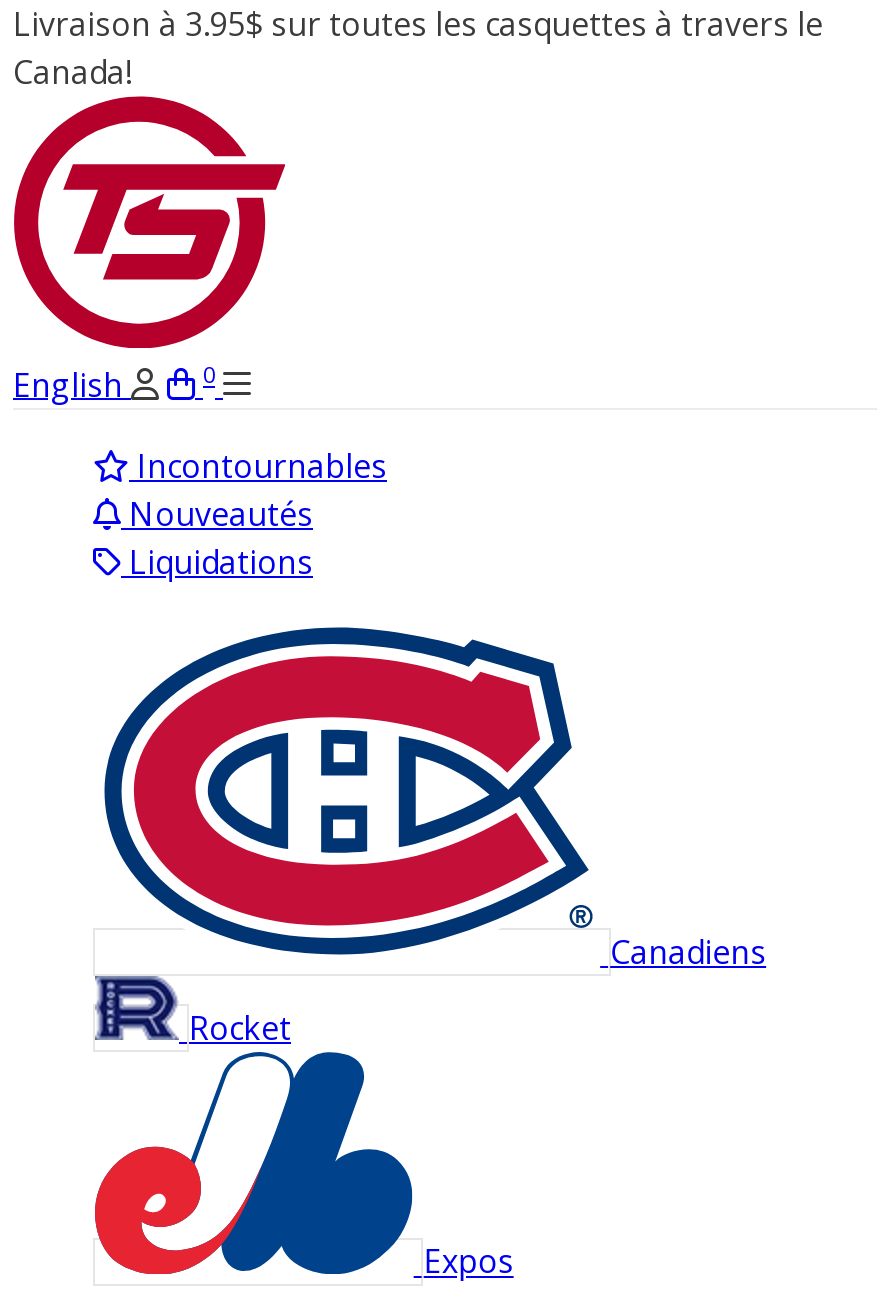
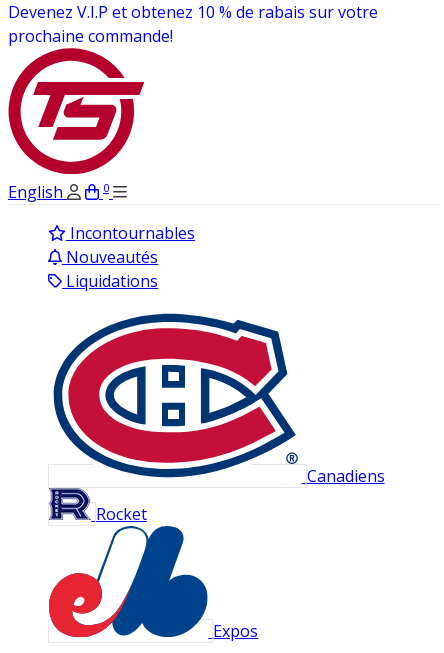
[13,2,823,94] Livraison à 3.95$ sur toutes les casquettes à travers le | Canada! -> [8,1,378,47] Devenez V.I.P et obtenez 10 % de rabais sur votre | prochaine commande!

